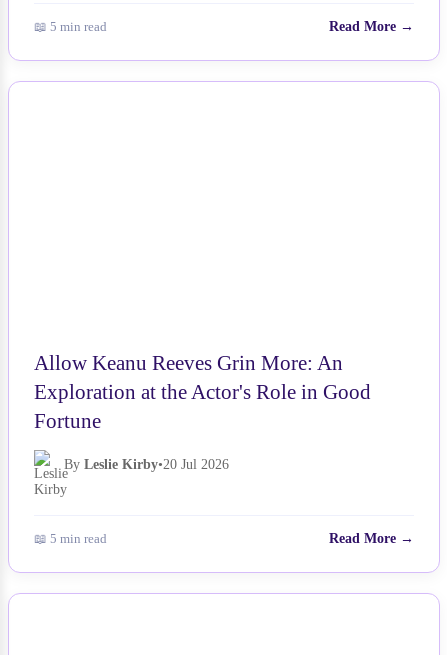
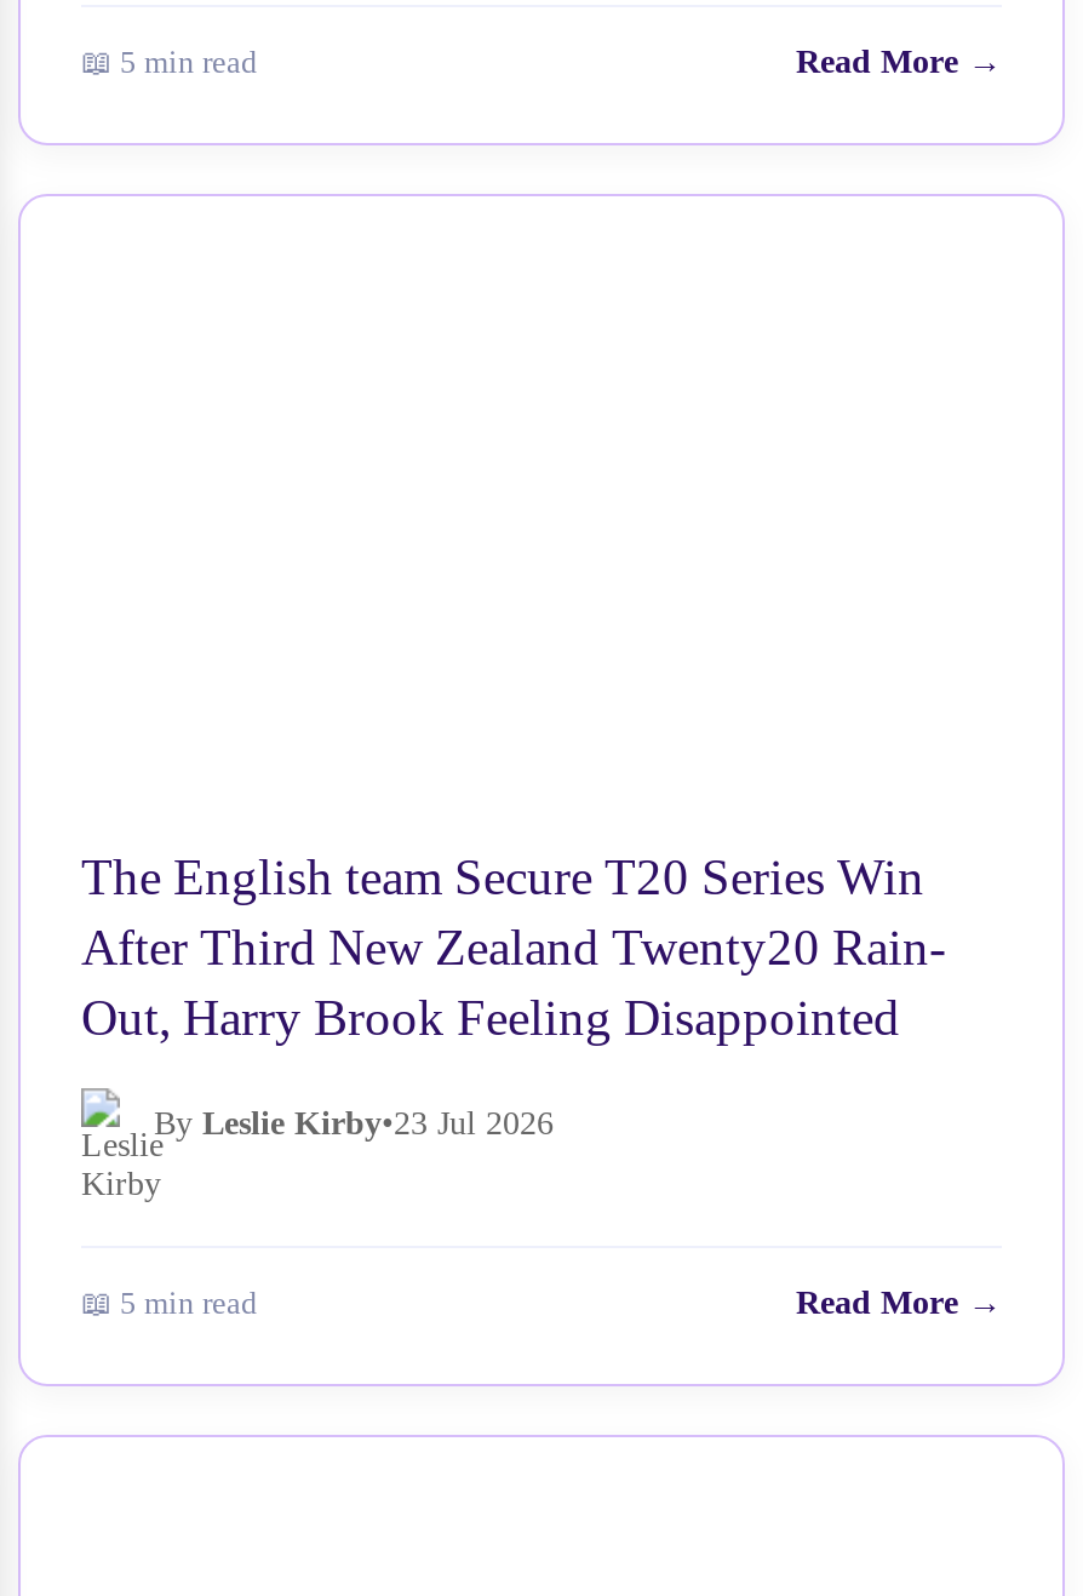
[34,351,371,432] Allow Keanu Reeves Grin More: An | Exploration at the Actor's Role in Good | Fortune -> [81,848,946,1045] The English team Secure T20 Series Win | After Third New Zealand Twenty20 Rain- | Out, Harry Brook Feeling Disappointed
[64,457,229,472] By Leslie Kirby•20 Jul 2026 -> [154,1105,554,1142] By Leslie Kirby•23 Jul 2026

